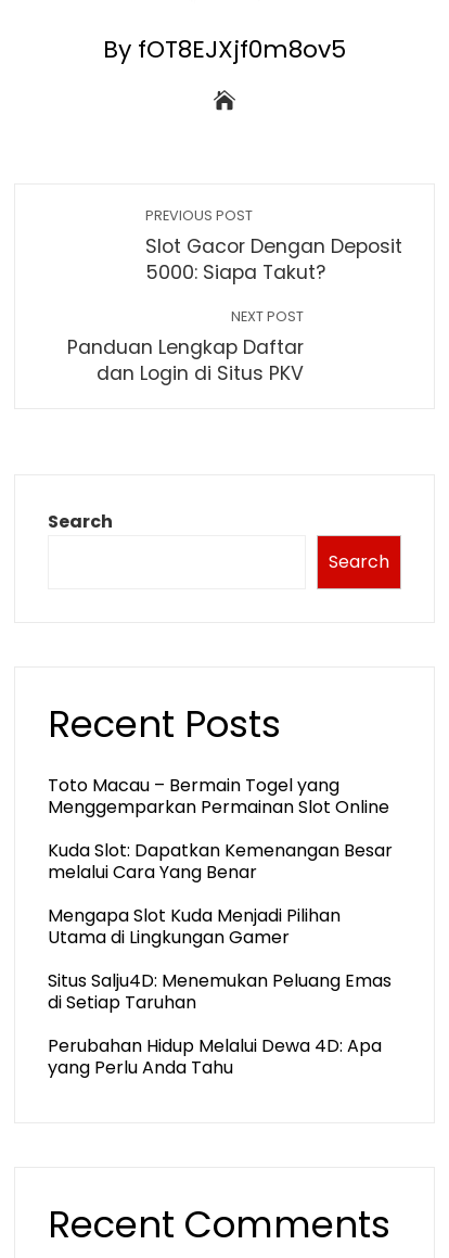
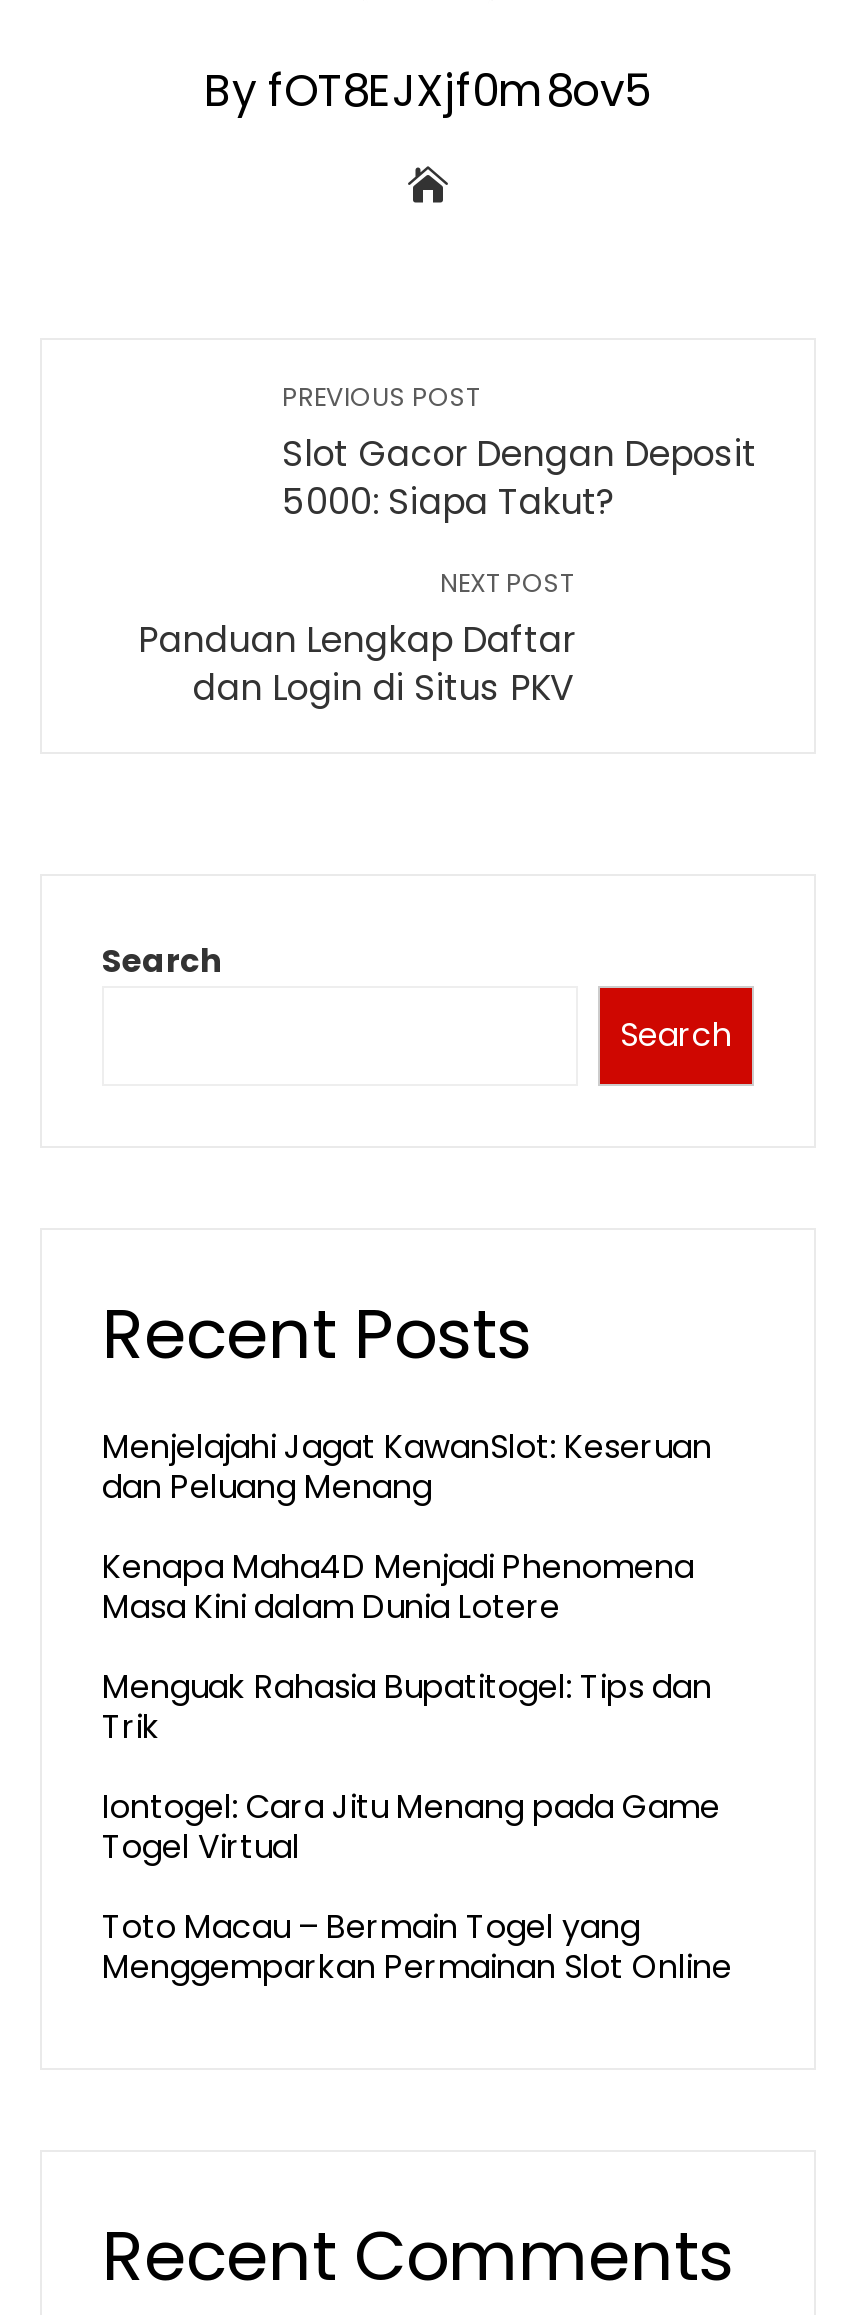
none -> [102,1424,720,1870] Menjelajahi Jagat KawanSlot: Keseruan | dan Peluang Menang | Kenapa Maha4D Menjadi Phenomena | Masa Kini dalam Dunia Lotere | Menguak Rahasia Bupatitogel: Tips dan | Trik | Iontogel: Cara Jitu Menang pada Game | Togel Virtual
moved [48,773,389,819] -> [102,1904,732,1990]: Toto Macau – Bermain Togel yang | Menggemparkan Permainan Slot Online
[48,838,393,1080] Kuda Slot: Dapatkan Kemenangan Besar | melalui Cara Yang Benar | Mengapa Slot Kuda Menjadi Pilihan | Utama di Lingkungan Gamer | Situs Salju4D: Menemukan Peluang Emas | di Setiap Taruhan | Perubahan Hidup Melalui Dewa 4D: Apa | yang Perlu Anda Tahu -> none

